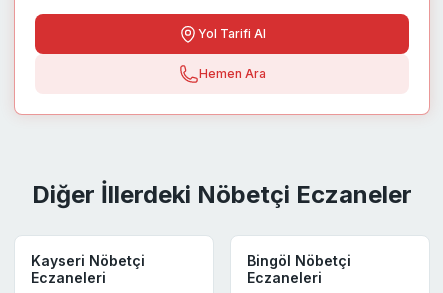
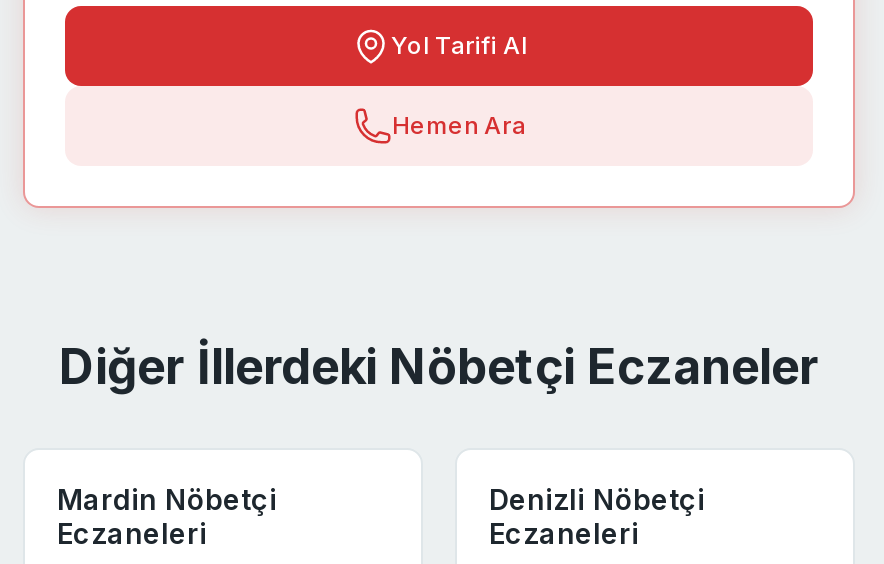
[31,252,145,269] Kayseri Nöbetçi -> [57,482,277,516] Mardin Nöbetçi
[247,252,351,269] Bingöl Nöbetçi -> [489,482,705,516] Denizli Nöbetçi

